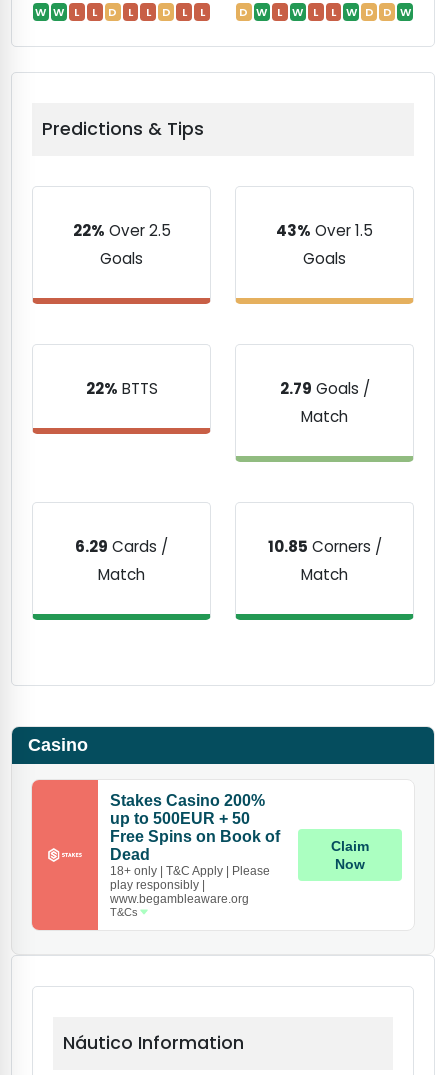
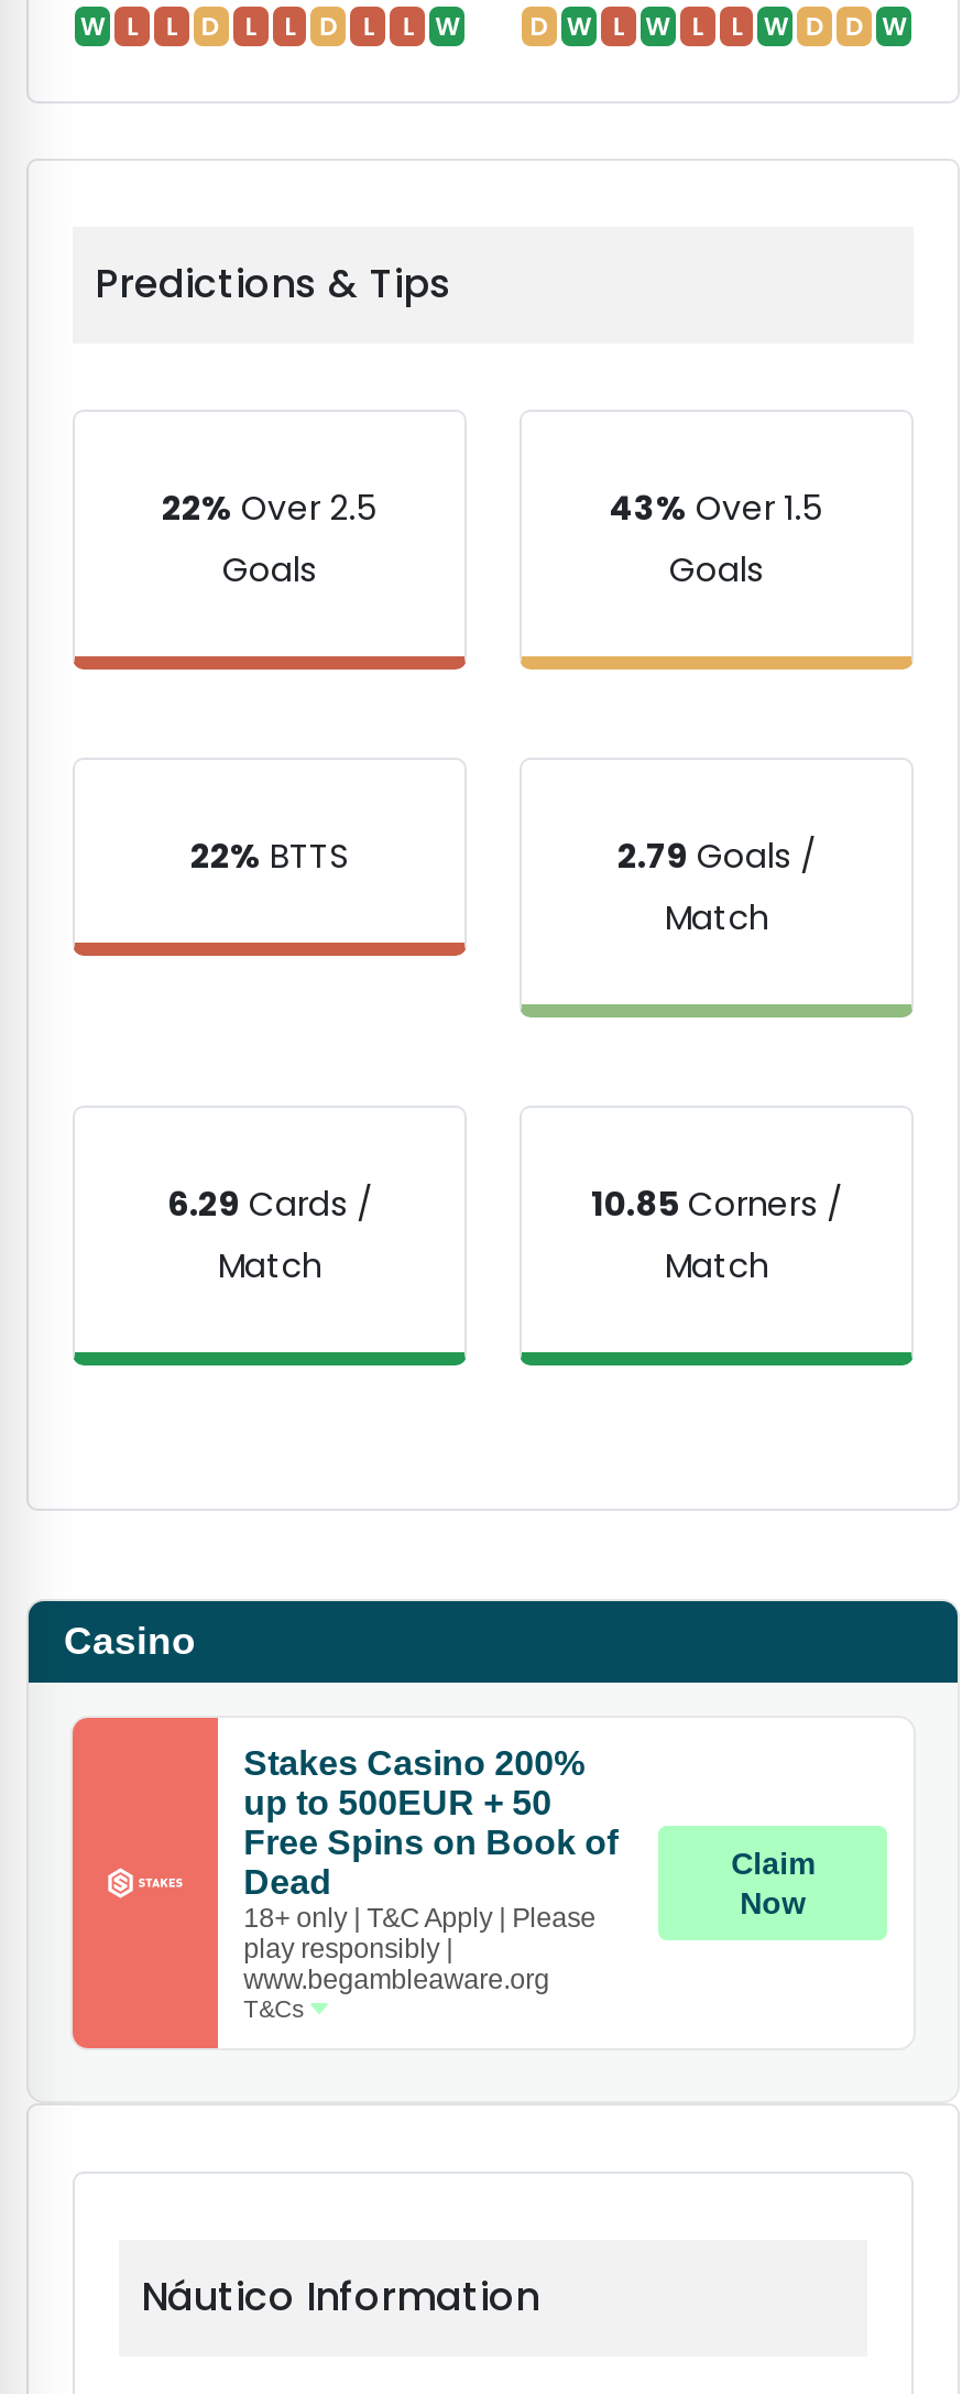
[35,4,64,20] W W -> [80,8,105,43] W
none -> [435,8,459,43] W

